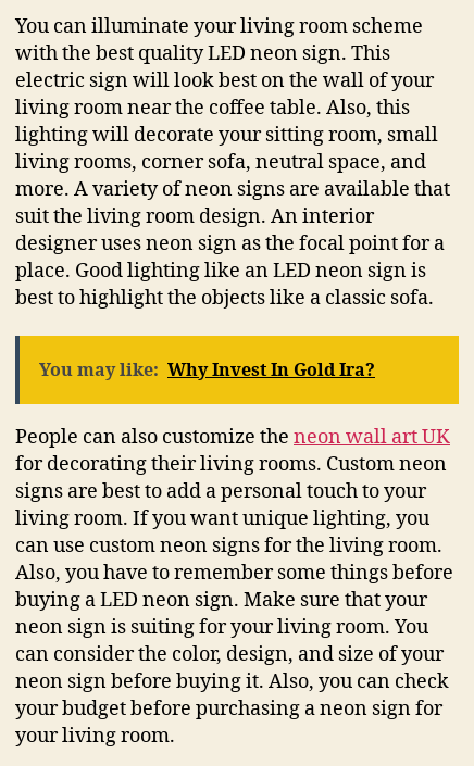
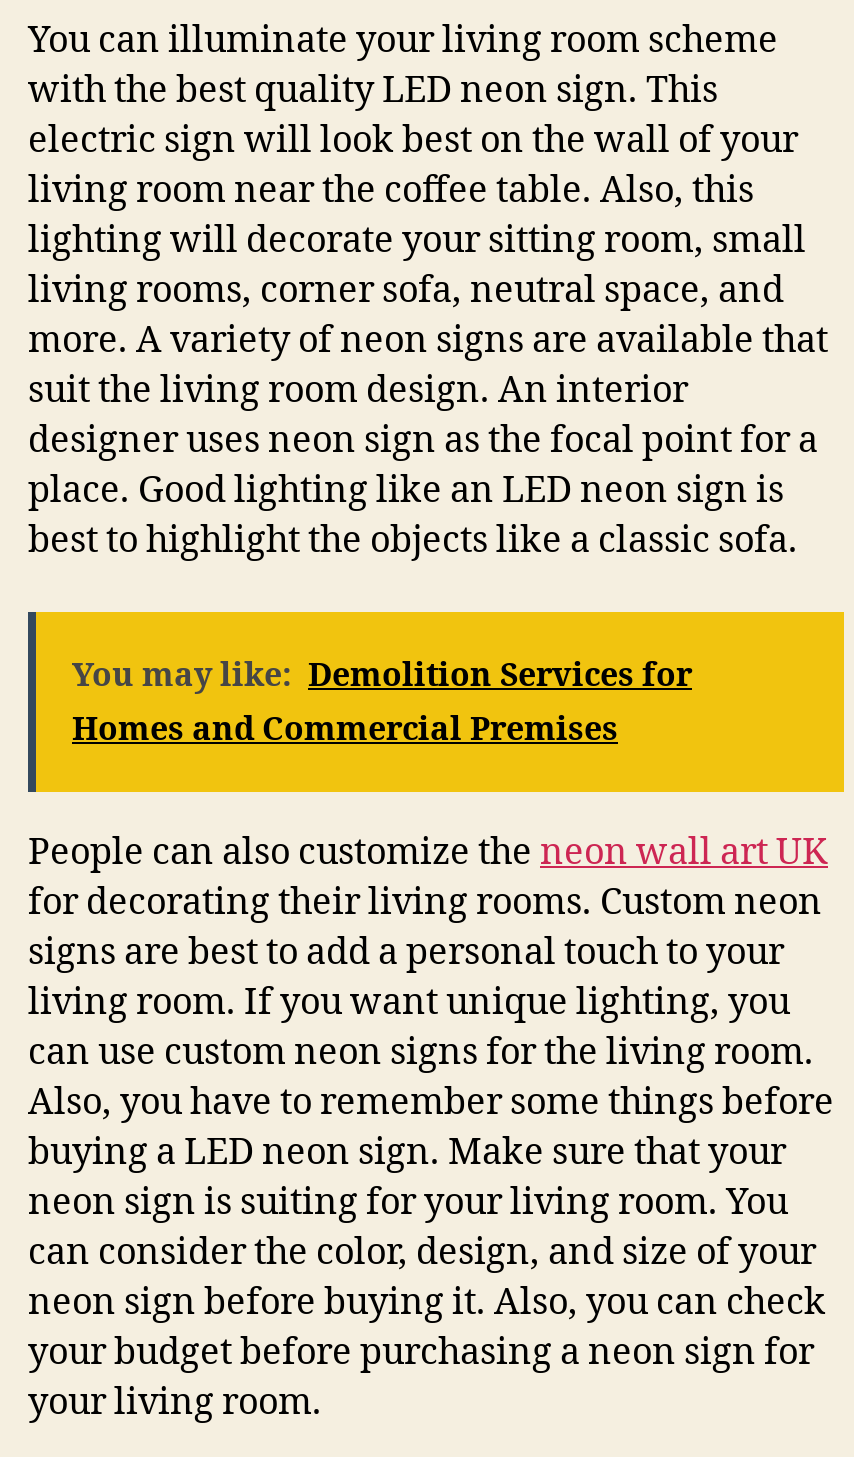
[39,360,375,382] You may like: Why Invest In Gold Ira? -> [72,655,692,749] You may like: Demolition Services for | Homes and Commercial Premises

